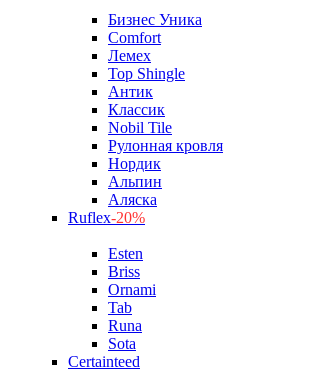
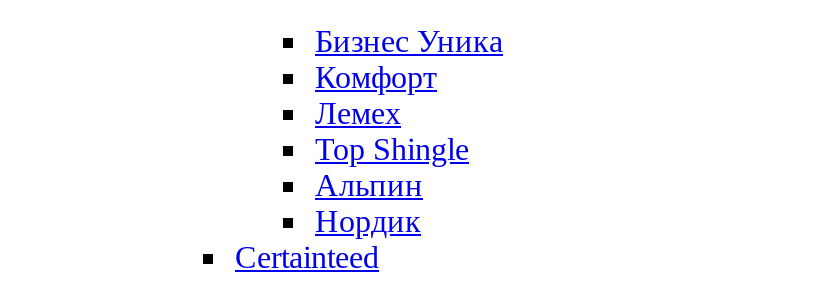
[108,29,161,46] Comfort -> [315,60,437,94] Комфорт
[108,83,223,154] Антик | Классик | Nobil Tile | Рулонная кровля -> [315,168,423,202] Альпин
[68,173,162,352] Альпин | Аляска | Ruflex-20% | Esten | Briss | Ornami | Tab | Runa | Sota -> none

